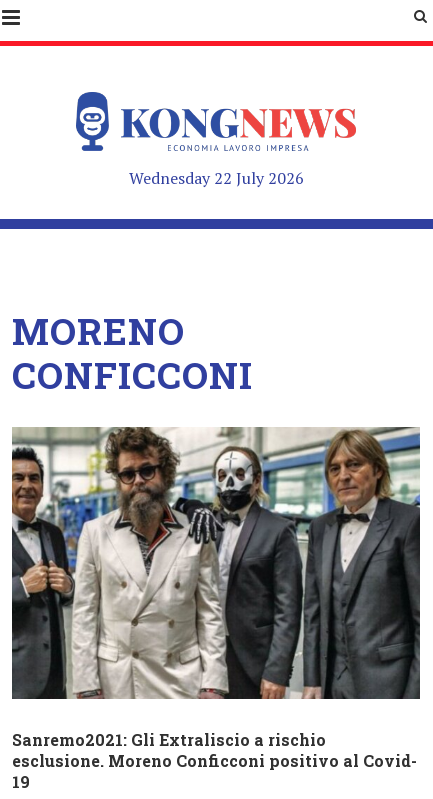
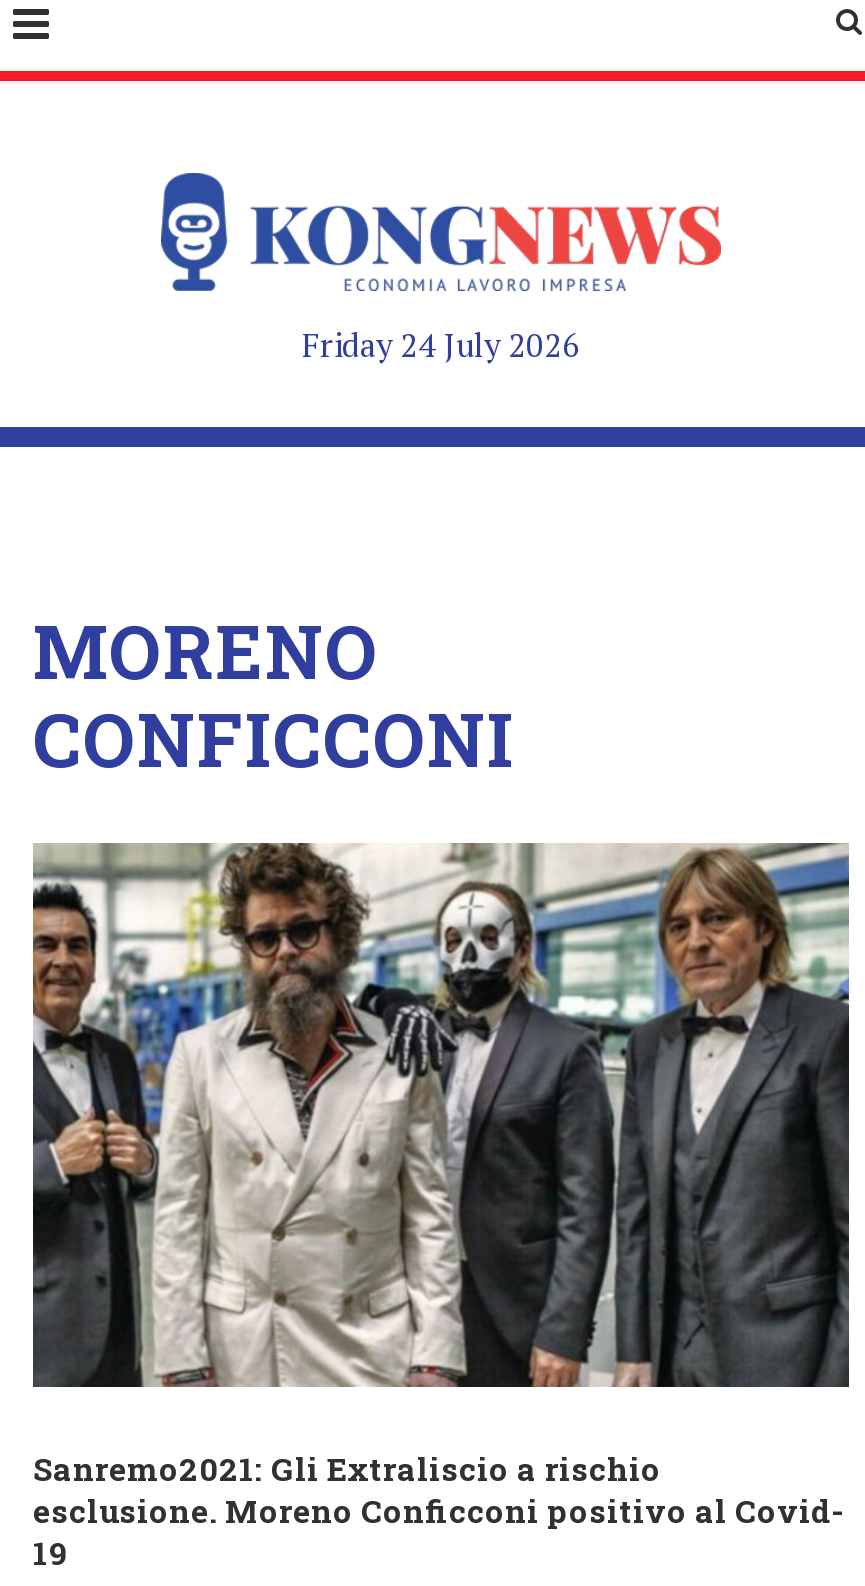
[128,167,303,189] Wednesday 22 July 2026 -> [302,323,580,367] Friday 24 July 2026

